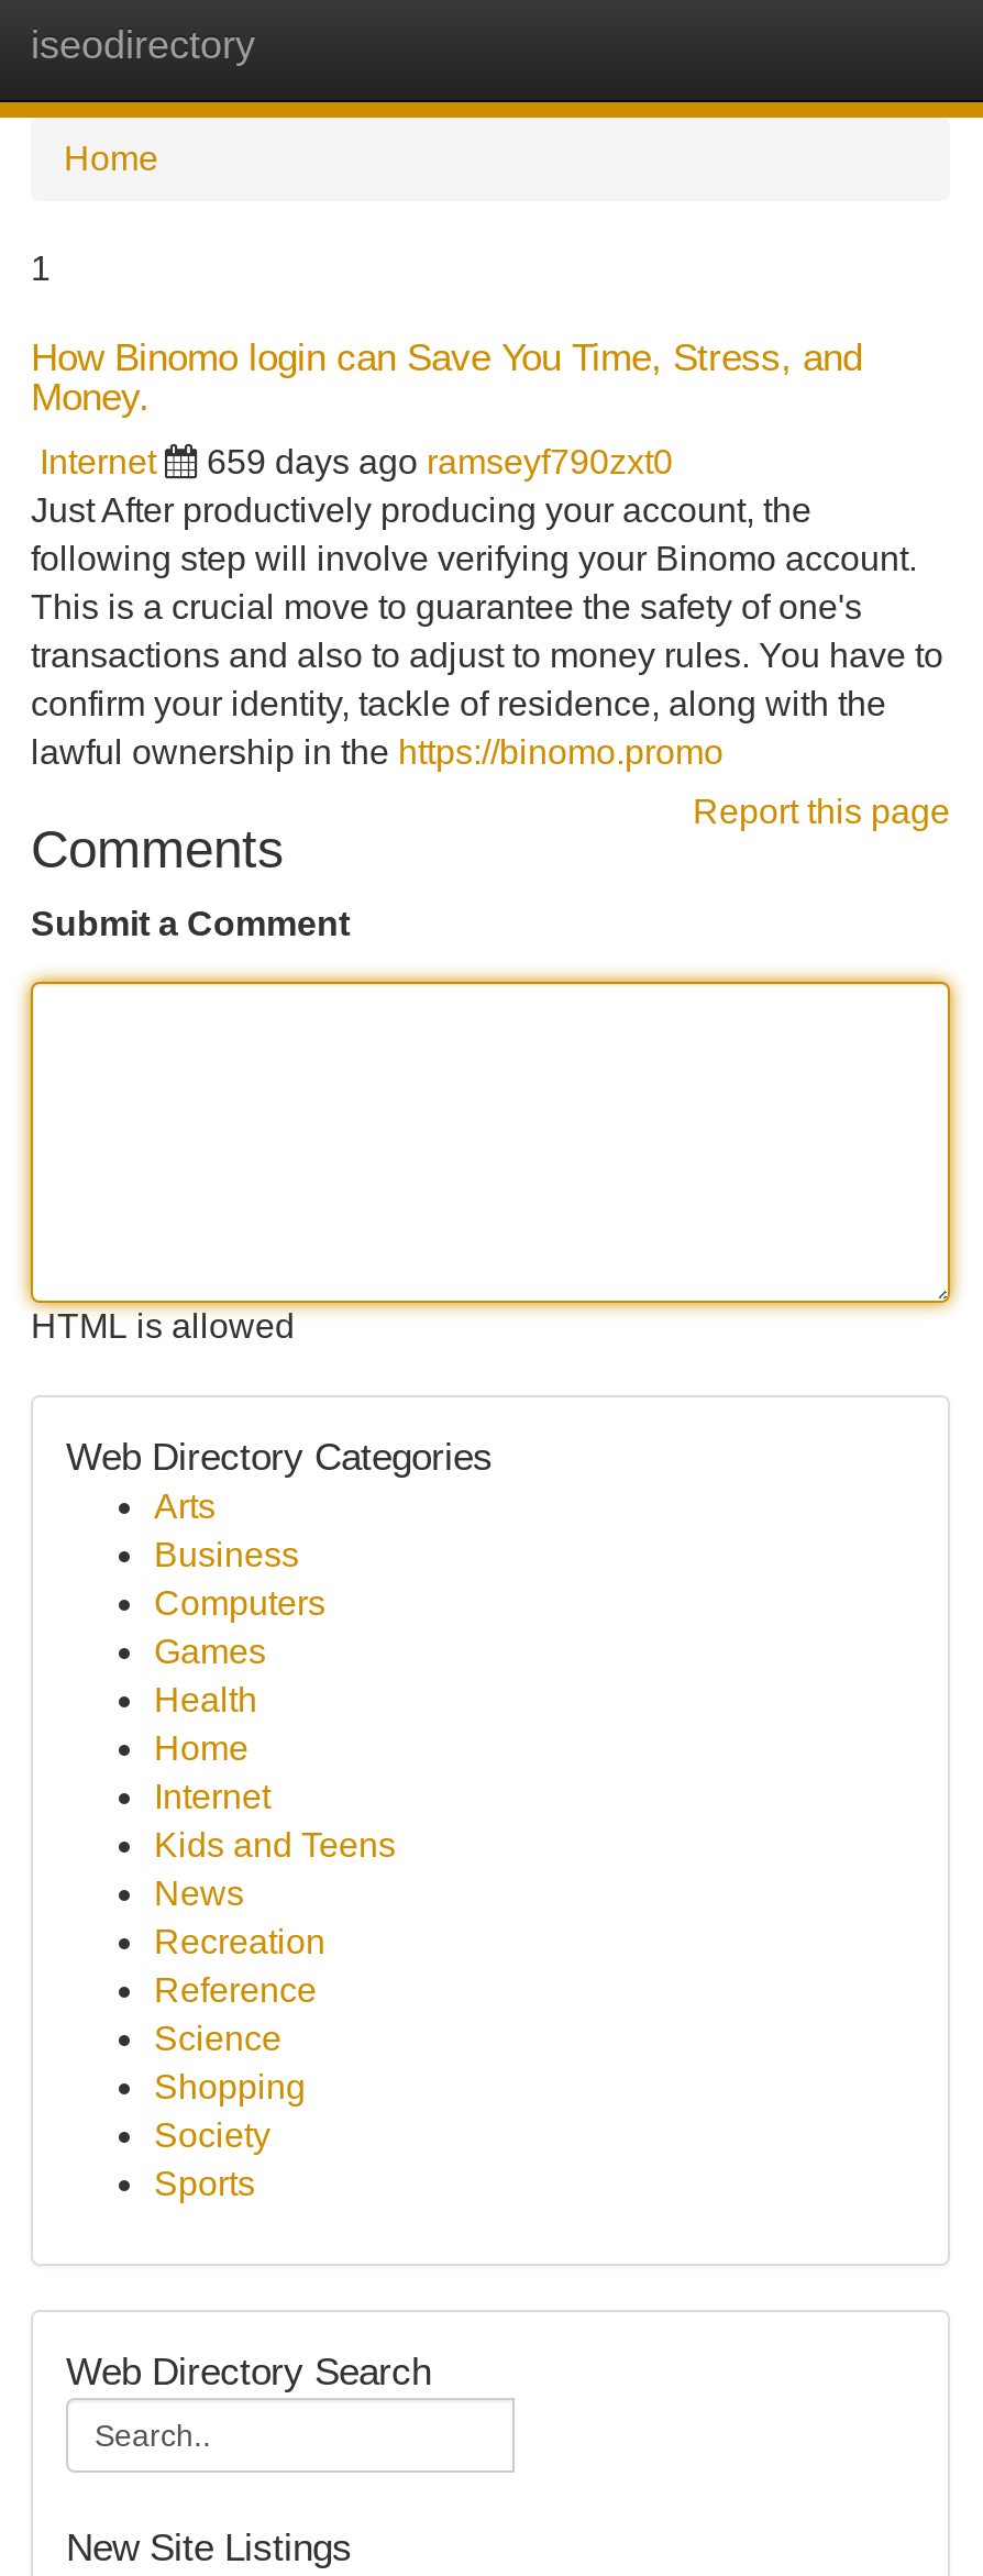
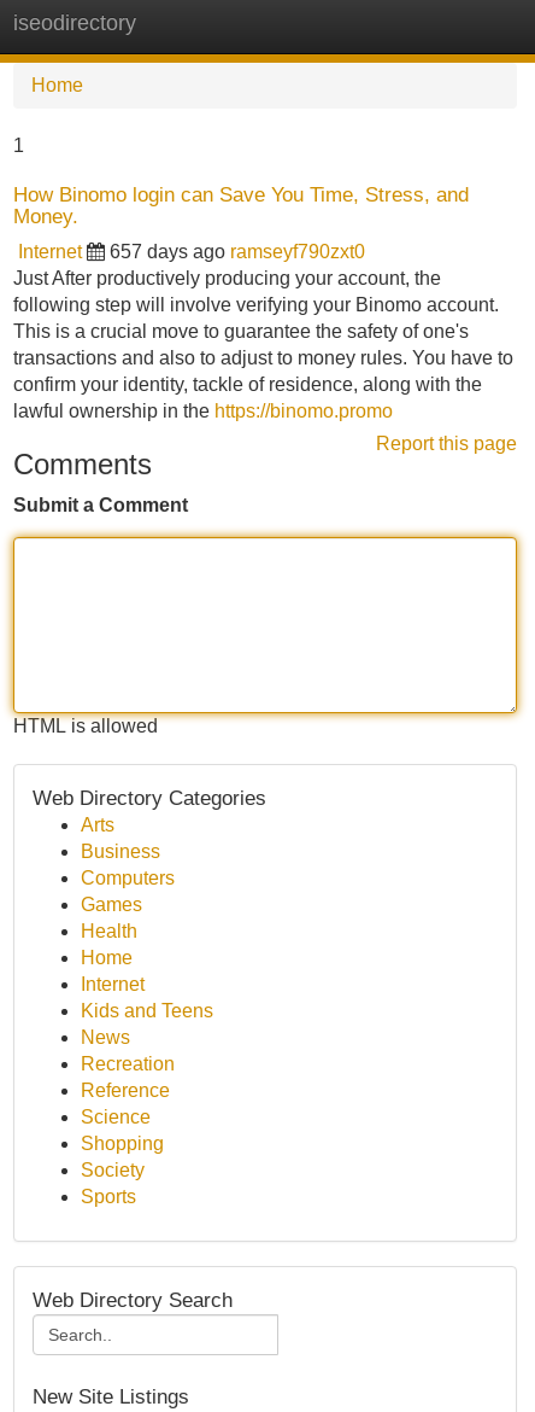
[207,443,673,480] 659 days ago ramseyf790zxt0 -> [110,241,365,262] 657 days ago ramseyf790zxt0

